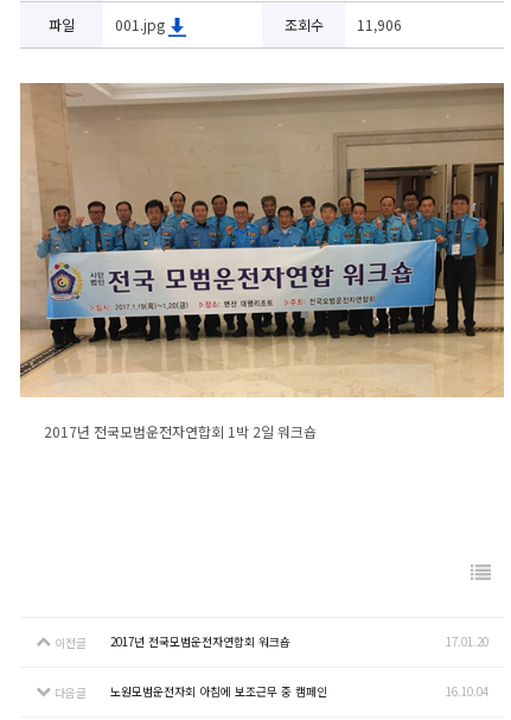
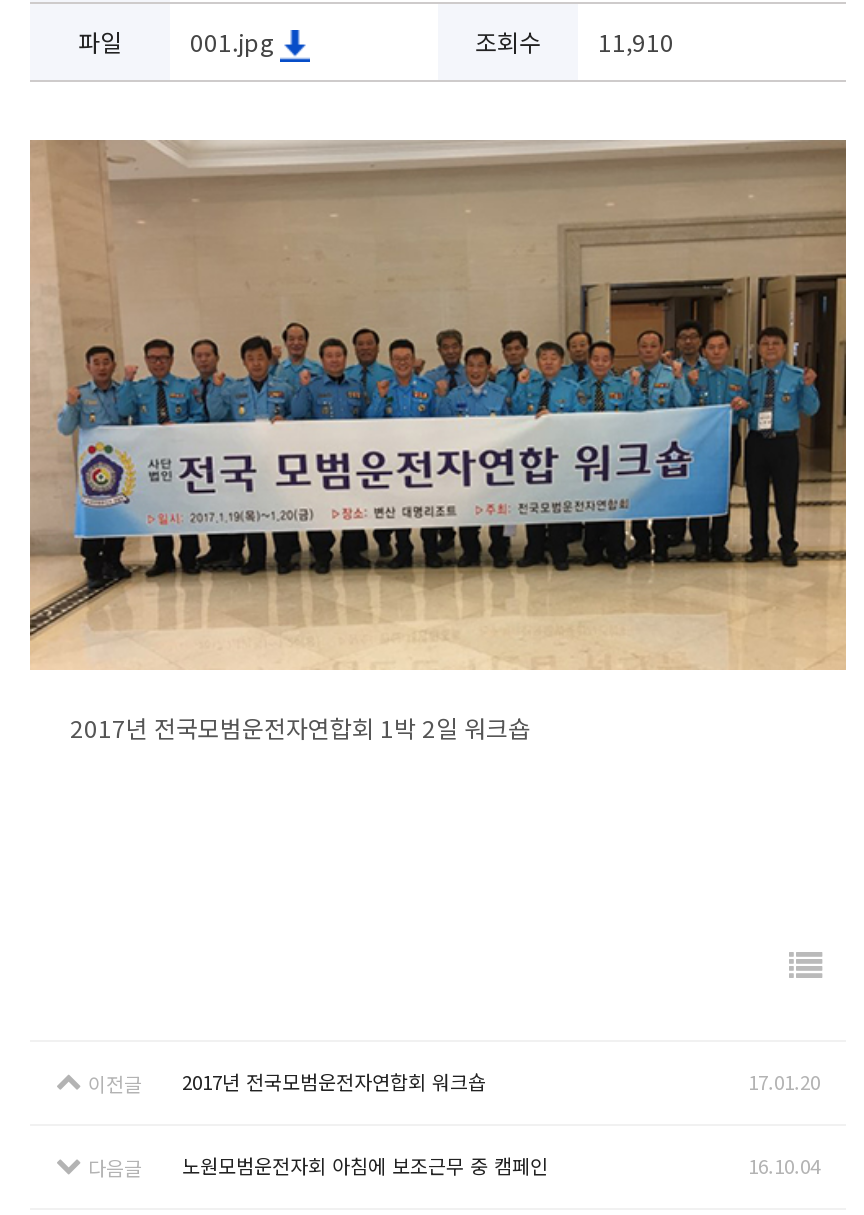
[284,14,402,34] 조회수 11,906 -> [475,24,674,58] 조회수 11,910

